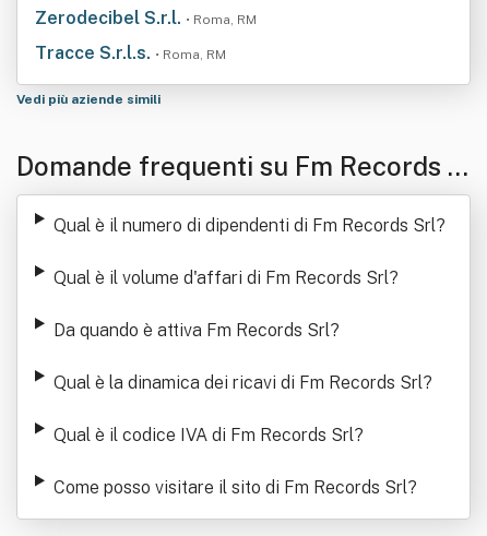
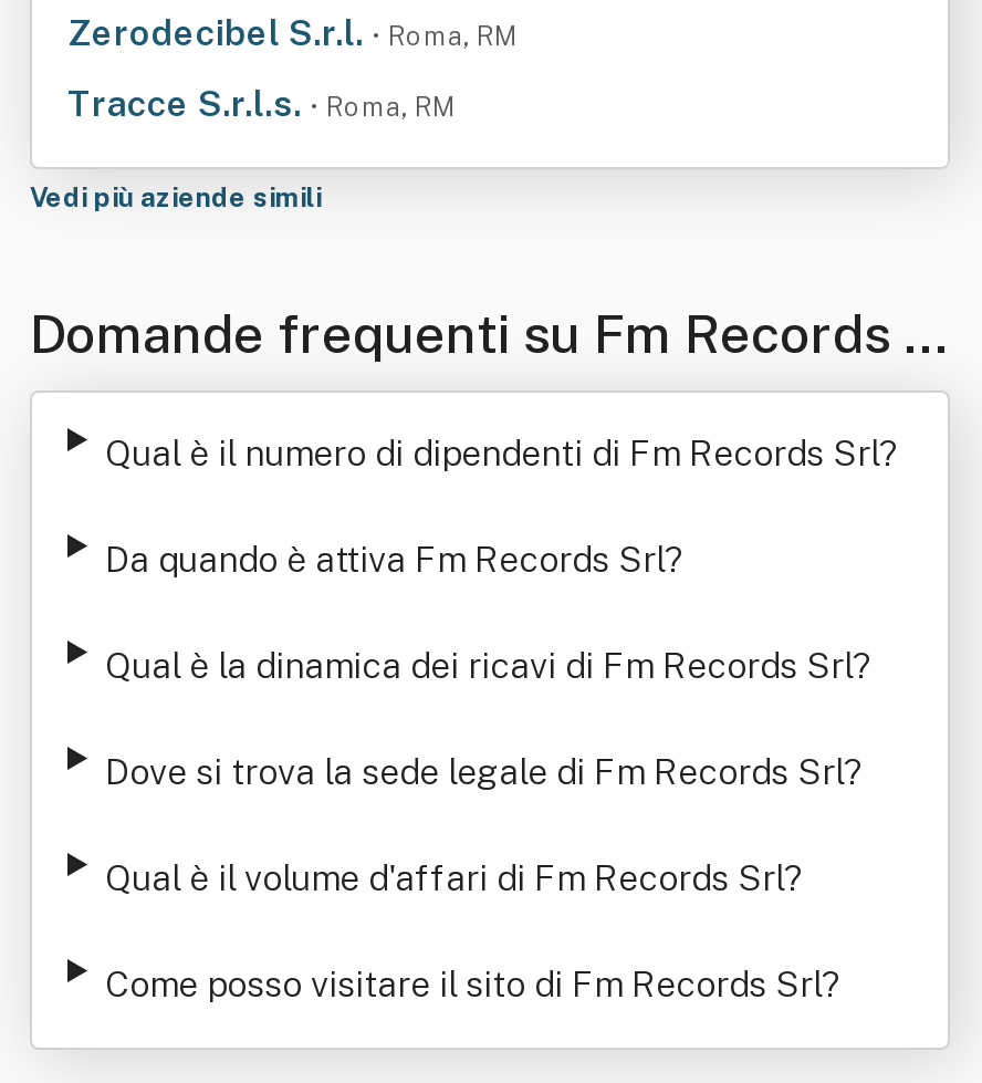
moved [53,267,398,288] -> [105,857,804,899]: Qual è il volume d'affari di Fm Records Srl?
moved [53,320,432,393] -> [105,539,872,687]: Da quando è attiva Fm Records Srl? | Qual è la dinamica dei ricavi di Fm Records Srl?
[53,425,364,445] Qual è il codice IVA di Fm Records Srl? -> [105,751,863,793] Dove si trova la sede legale di Fm Records Srl?

